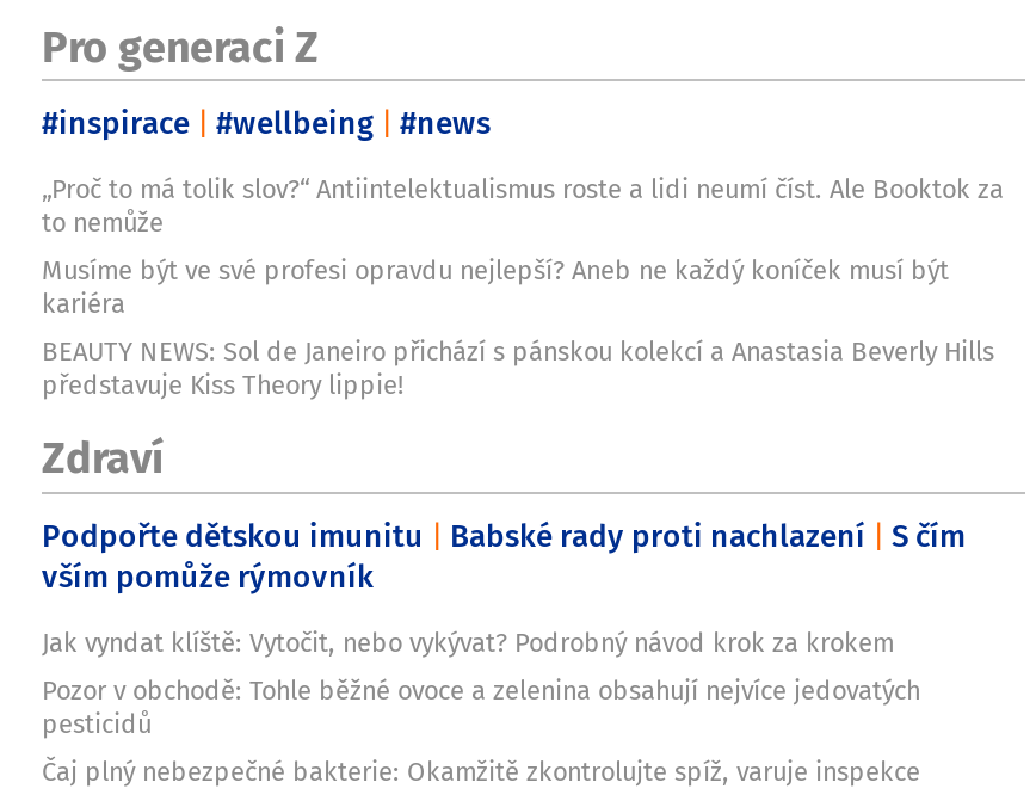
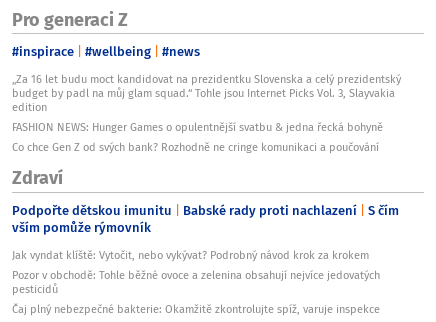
[42,170,1004,404] „Proč to má tolik slov?“ Antiintelektualismus roste a lidi neumí číst. Ale Booktok za | to nemůže | Musíme být ve své profesi opravdu nejlepší? Aneb ne každý koníček musí být | kariéra | BEAUTY NEWS: Sol de Janeiro přichází s pánskou kolekcí a Anastasia Beverly Hills | představuje Kiss Theory lippie! -> [12,71,401,155] „Za 16 let budu moct kandidovat na prezidentku Slovenska a celý prezidentský | budget by padl na můj glam squad.“ Tohle jsou Internet Picks Vol. 3, Slayvakia | edition | FASHION NEWS: Hunger Games o opulentnější svatbu & jedna řecká bohyně | Co chce Gen Z od svých bank? Rozhodně ne cringe komunikaci a poučování

